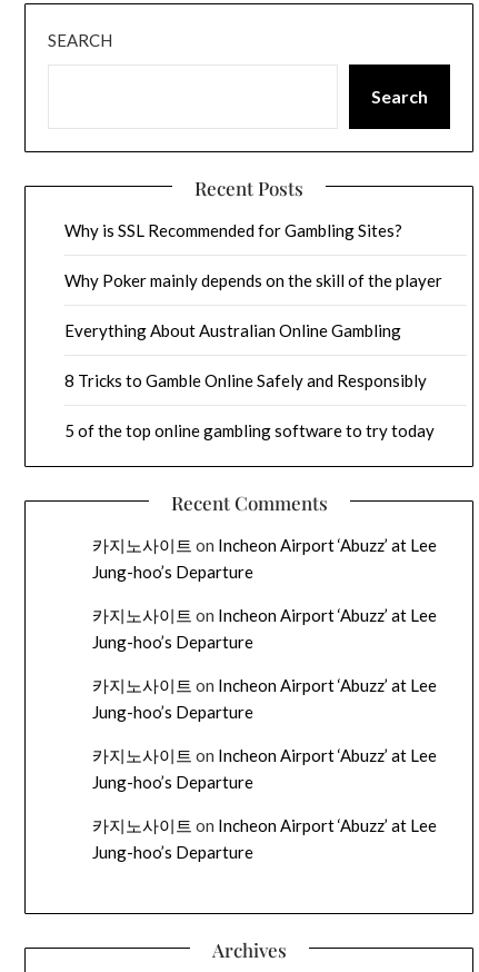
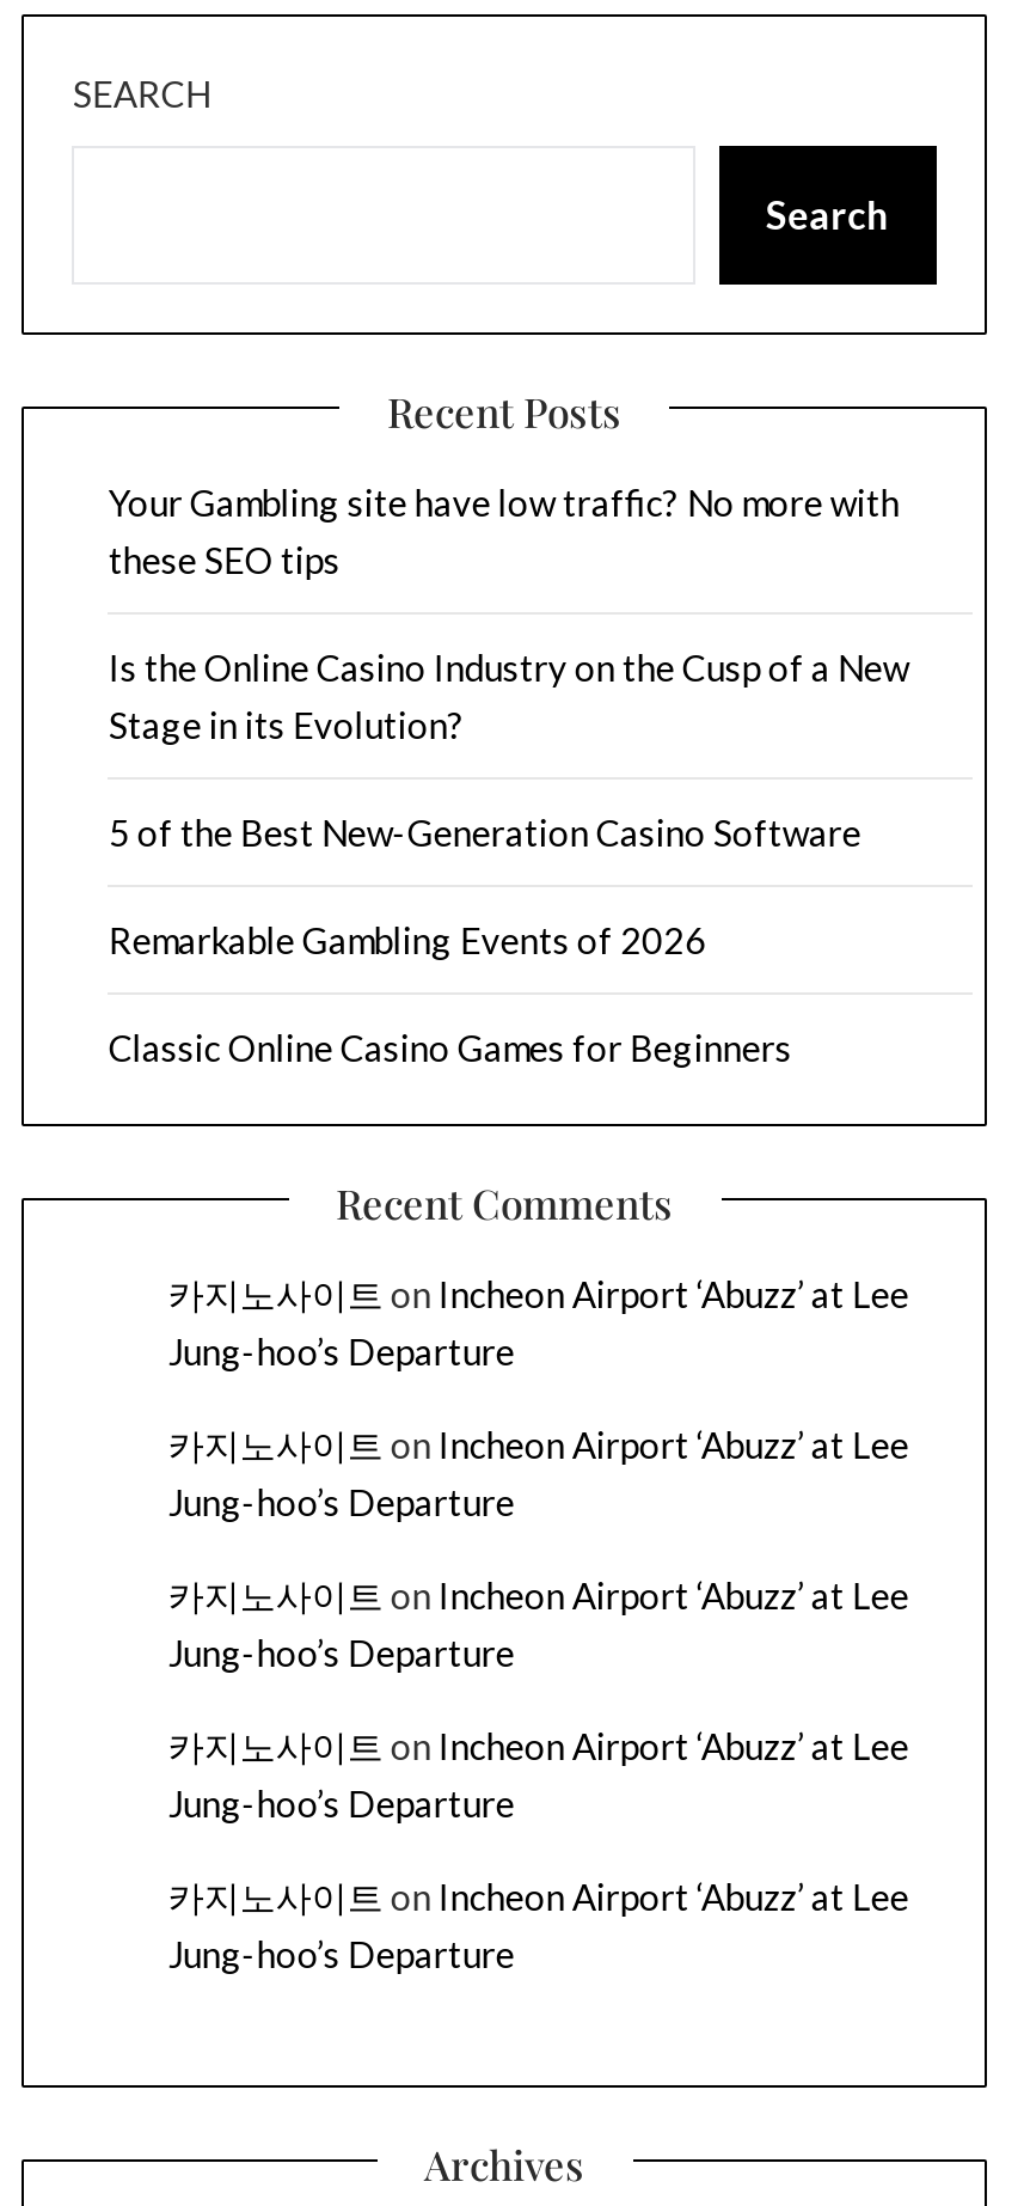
[65,220,403,240] Why is SSL Recommended for Gambling Sites? -> [108,481,899,582] Your Gambling site have low traffic? No more with | these SEO tips
[65,270,443,290] Why Poker mainly depends on the skill of the player -> [108,646,909,747] Is the Online Casino Industry on the Cusp of a New | Stage in its Evolution?
[65,321,402,341] Everything About Australian Online Gambling -> [108,811,861,854] 5 of the Best New-Generation Casino Software
[65,371,427,391] 8 Tricks to Gamble Online Safely and Responsibly -> [108,919,706,962] Remarkable Gambling Events of 2026
[65,421,435,441] 5 of the top online gambling software to try today -> [108,1026,792,1069] Classic Online Casino Games for Beginners

